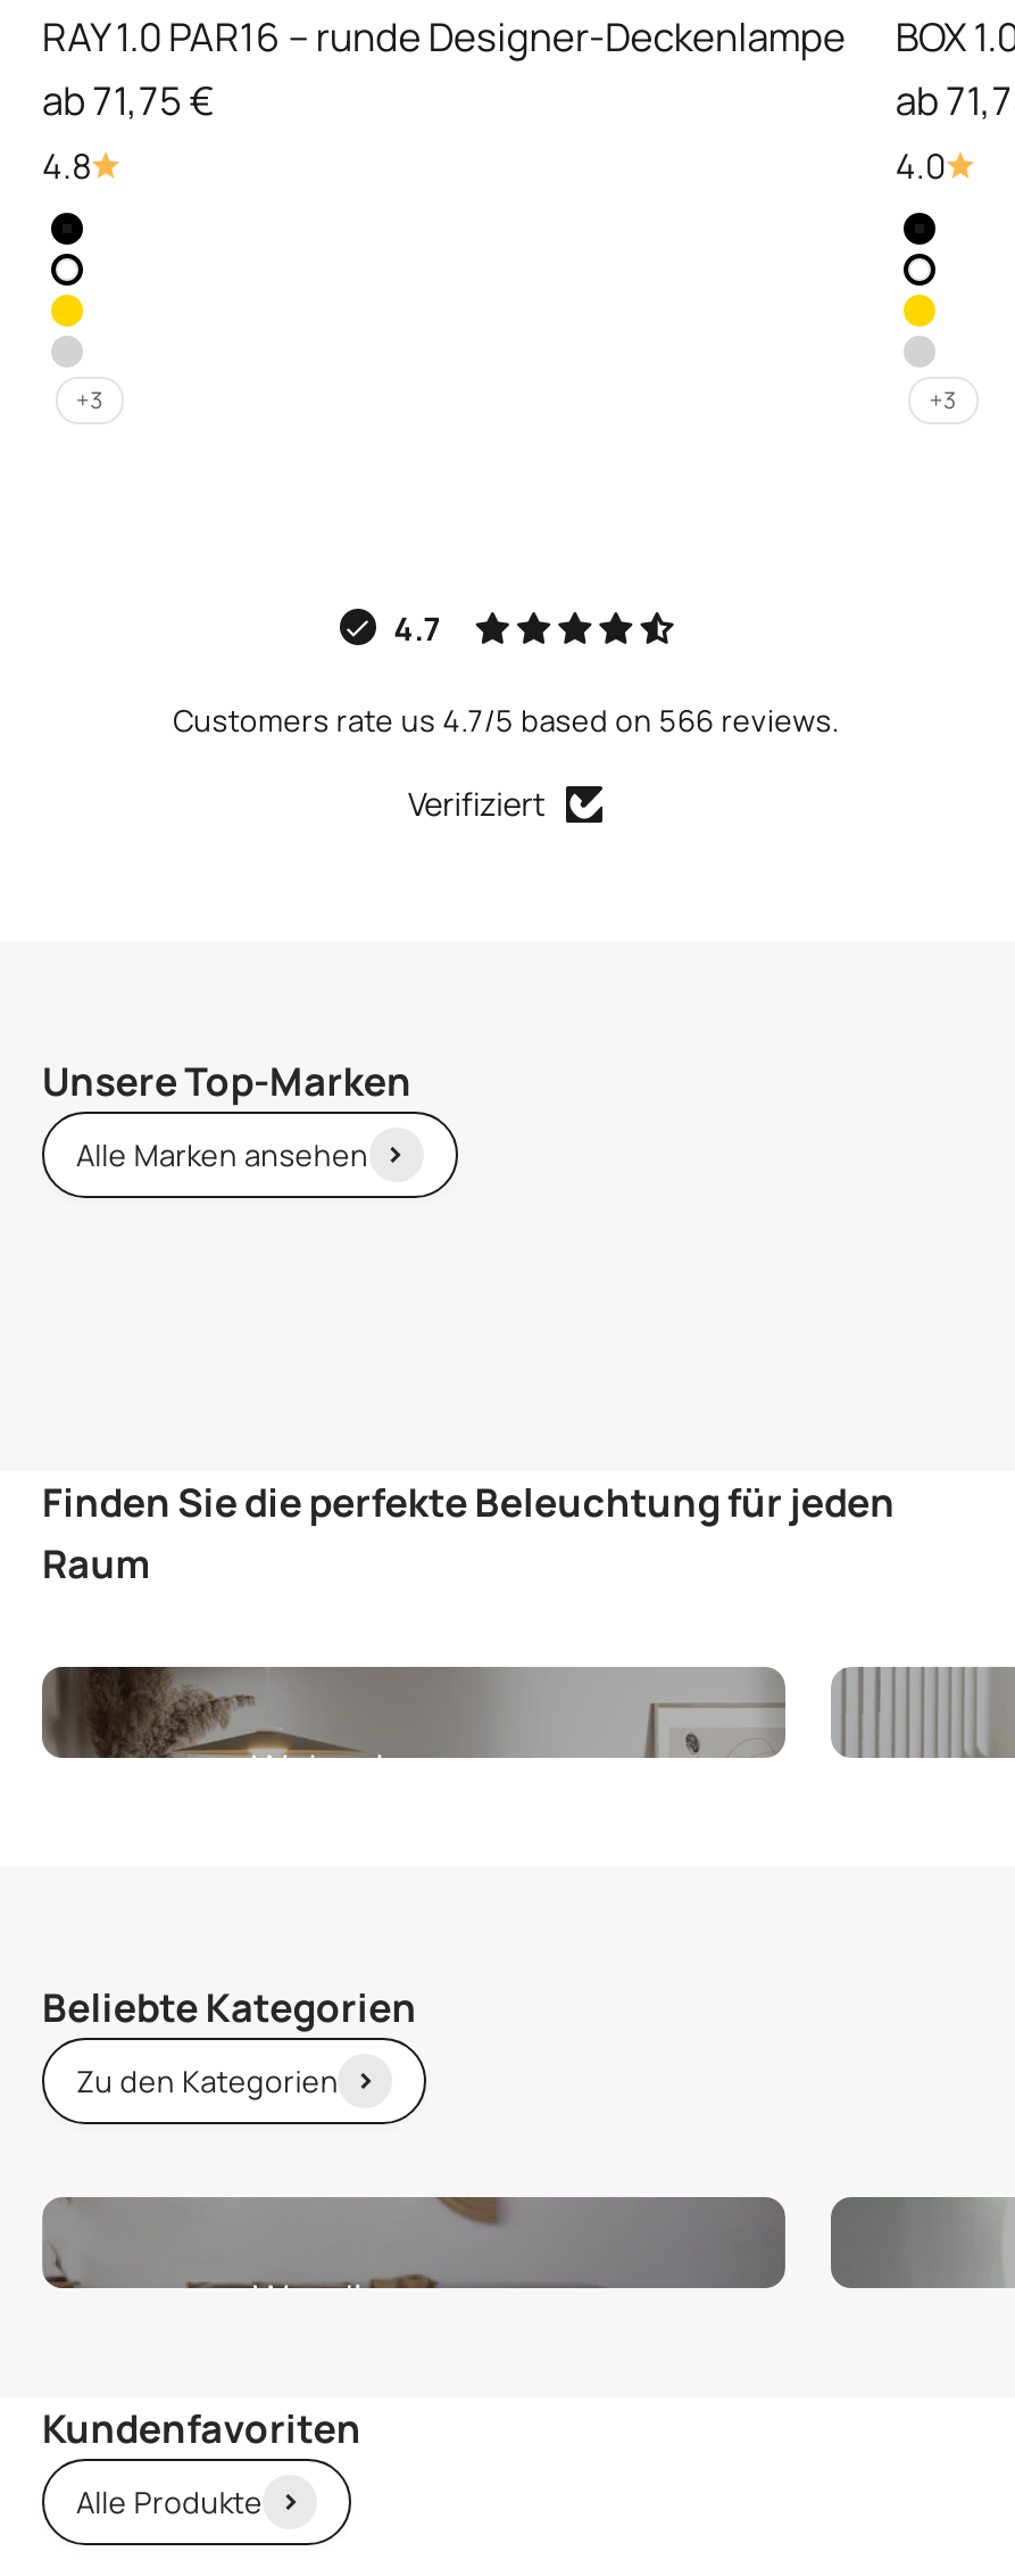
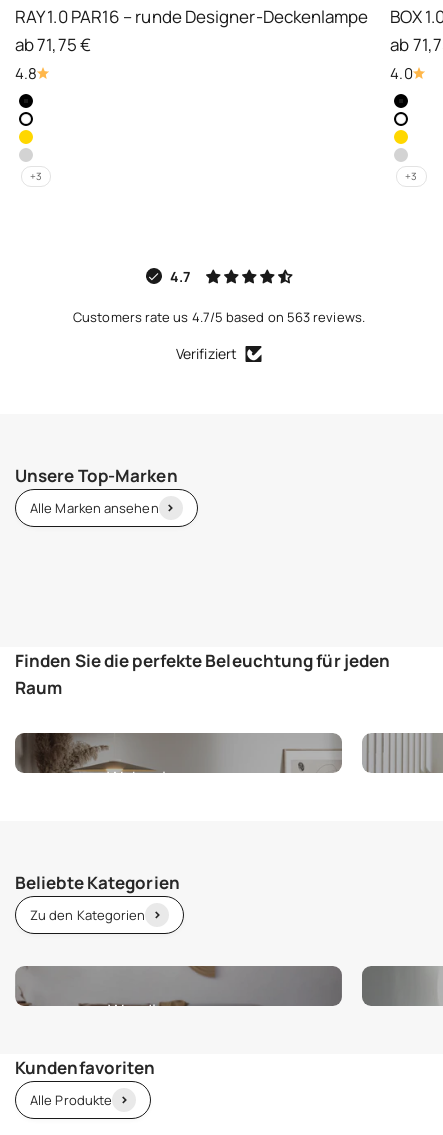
[173,701,839,742] Customers rate us 4.7/5 based on 566 reviews. -> [73,308,365,326] Customers rate us 4.7/5 based on 563 reviews.

